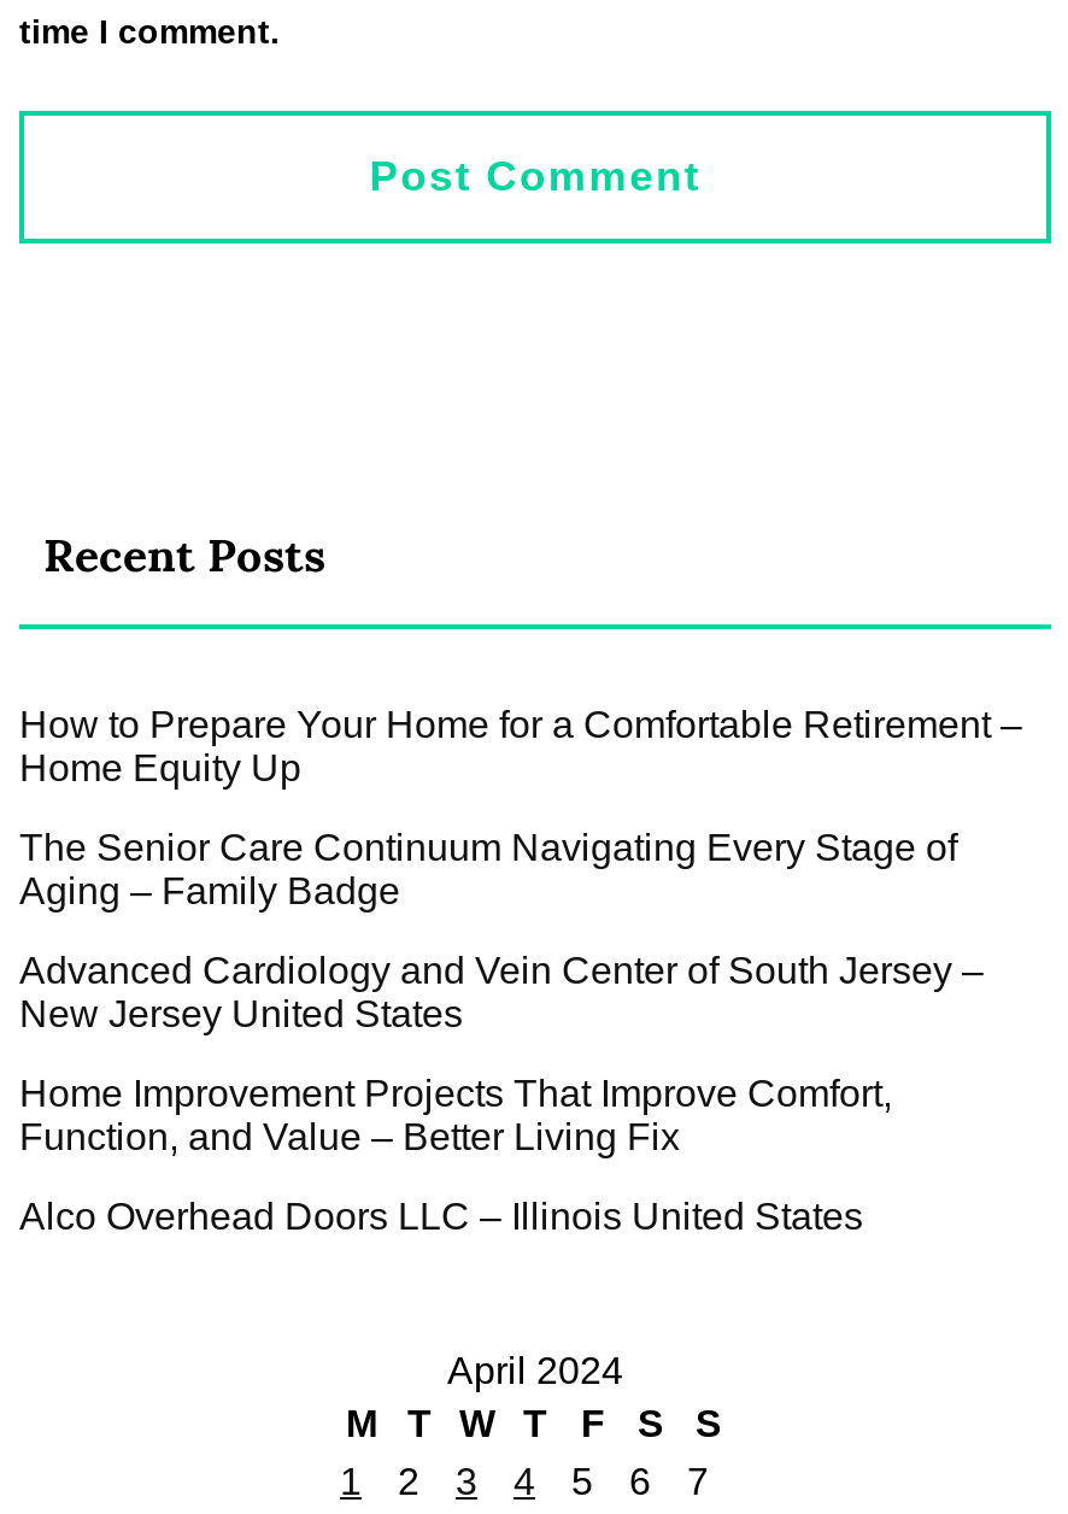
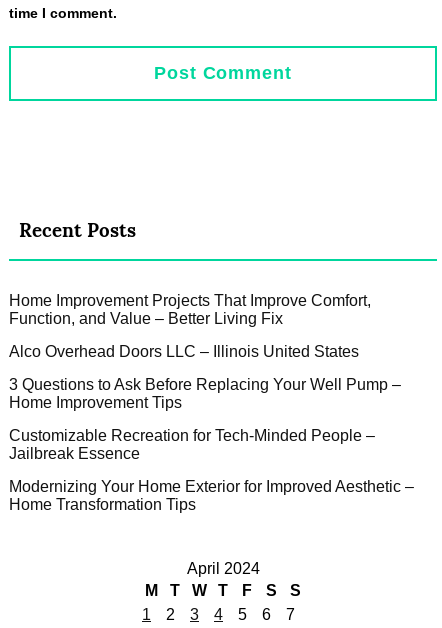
[19,704,1022,1035] How to Prepare Your Home for a Comfortable Retirement – | Home Equity Up | The Senior Care Continuum Navigating Every Stage of | Aging – Family Badge | Advanced Cardiology and Vein Center of South Jersey – | New Jersey United States -> none
moved [19,1073,892,1237] -> [9,292,371,360]: Home Improvement Projects That Improve Comfort, | Function, and Value – Better Living Fix | Alco Overhead Doors LLC – Illinois United States
none -> [9,376,414,513] 3 Questions to Ask Before Replacing Your Well Pump – | Home Improvement Tips | Customizable Recreation for Tech-Minded People – | Jailbreak Essence | Modernizing Your Home Exterior for Improved Aesthetic – | Home Transformation Tips

